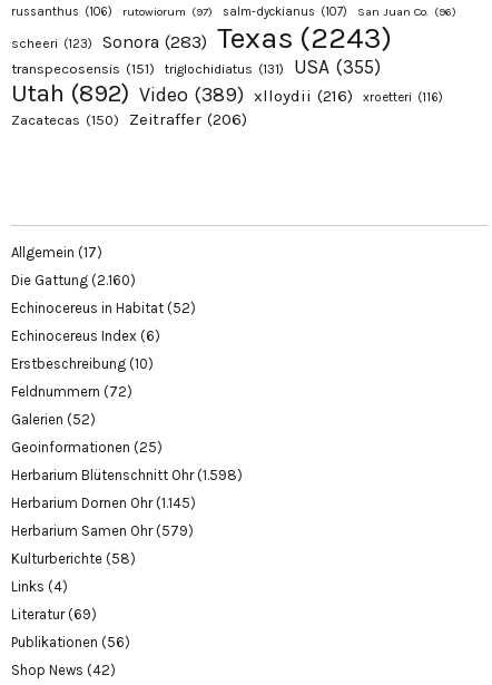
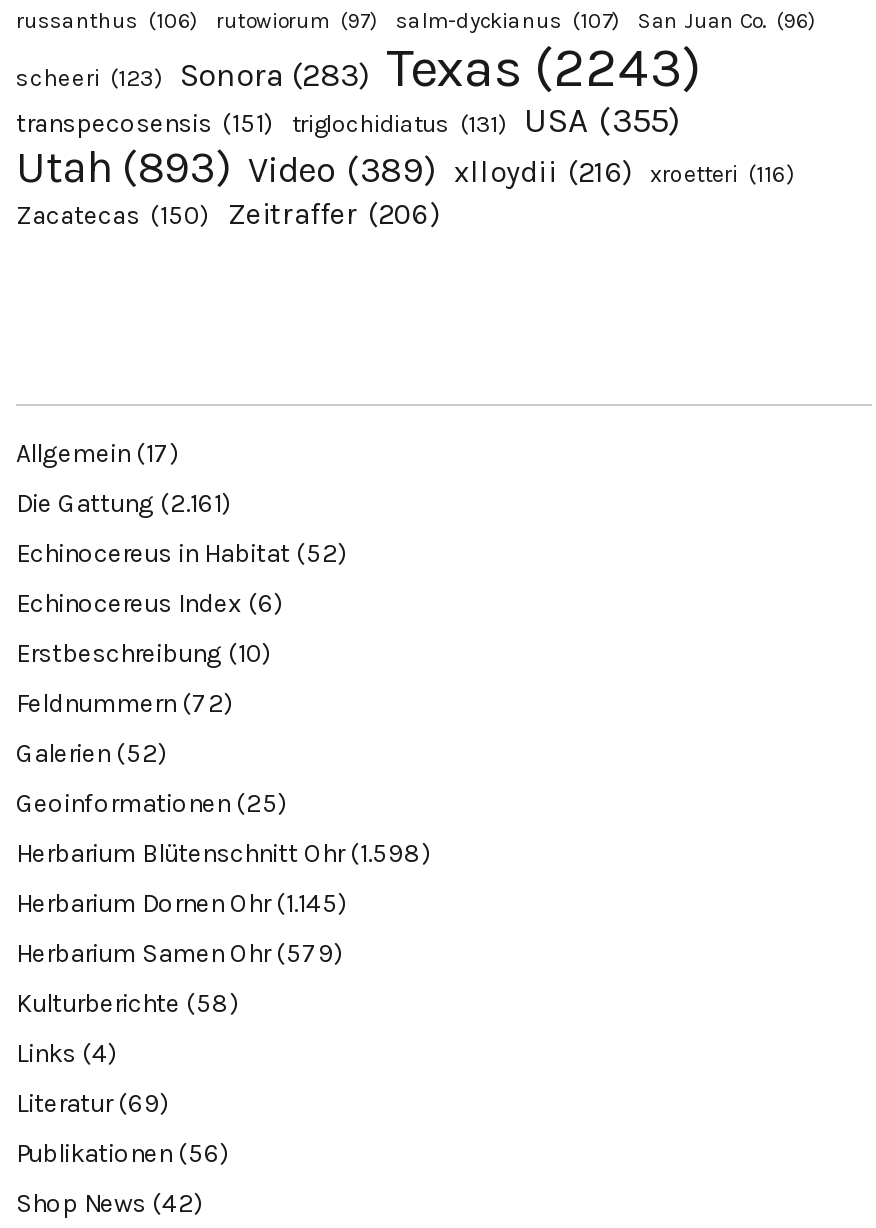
[11,78,353,108] Utah (892) Video (389) xlloydii (216) -> [16,139,632,193] Utah (893) Video (389) xlloydii (216)
[11,271,136,288] Die Gattung (2.160) -> [16,487,232,517] Die Gattung (2.161)

